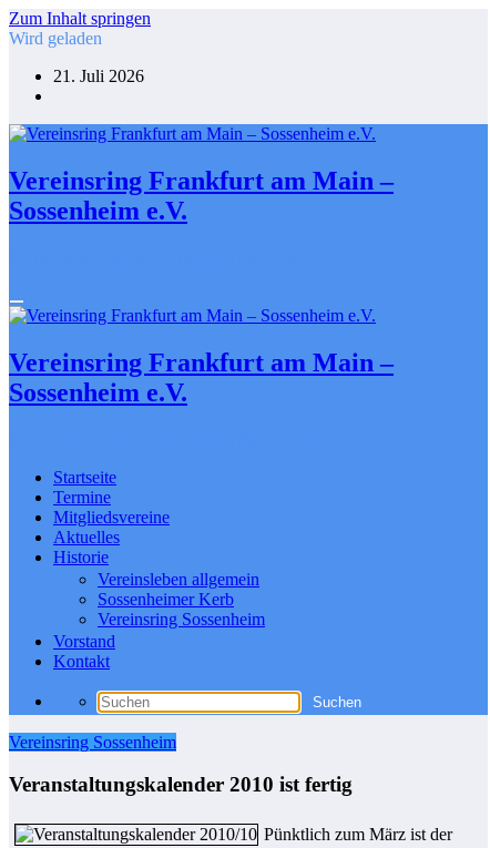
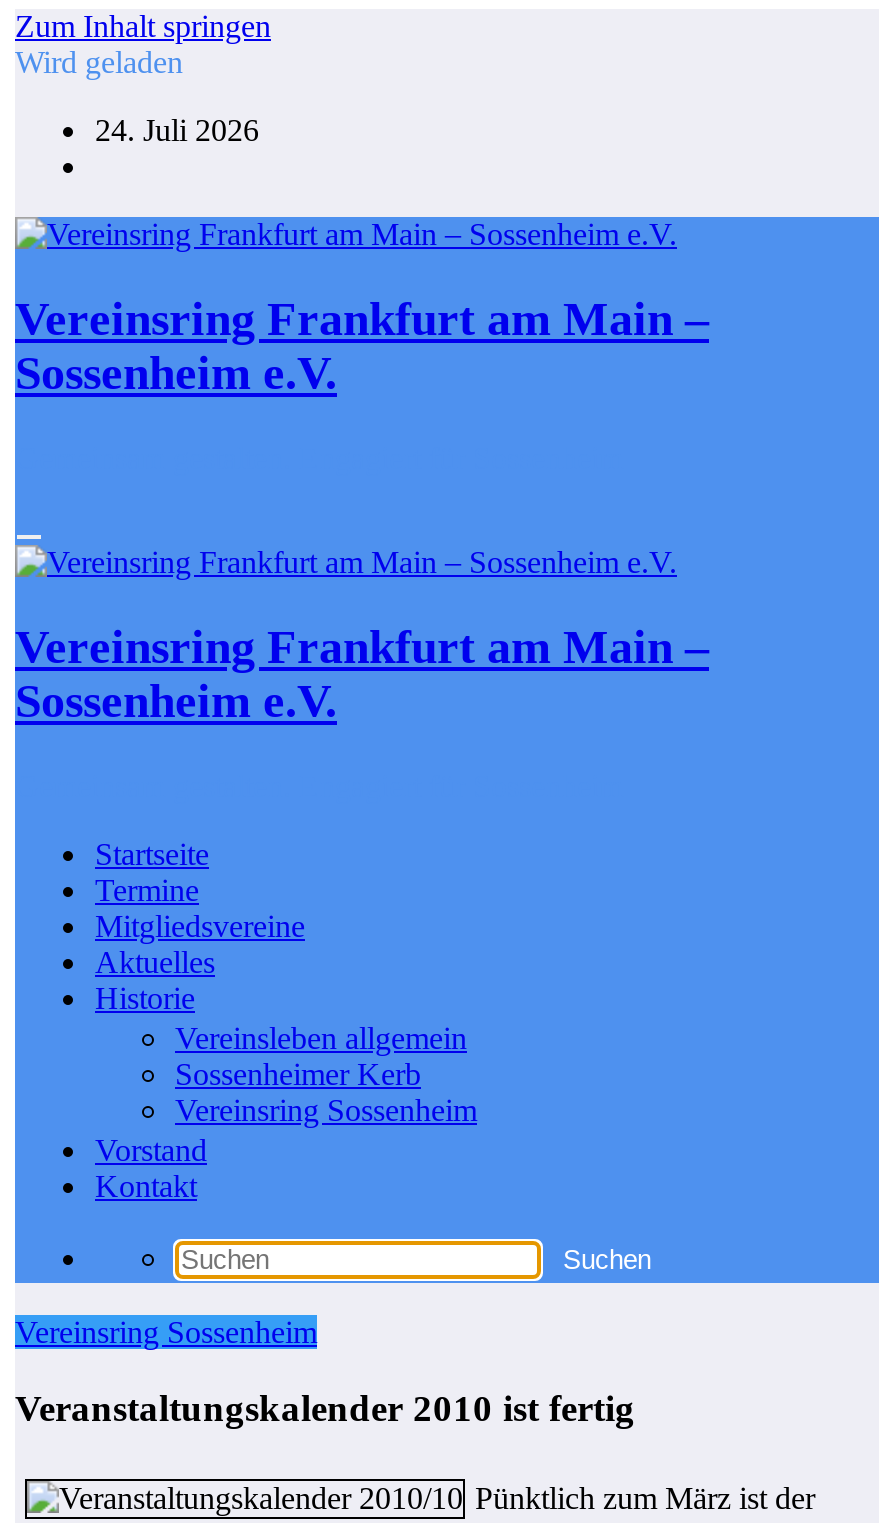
[53,67,144,85] 21. Juli 2026 -> [95,113,259,147] 24. Juli 2026

